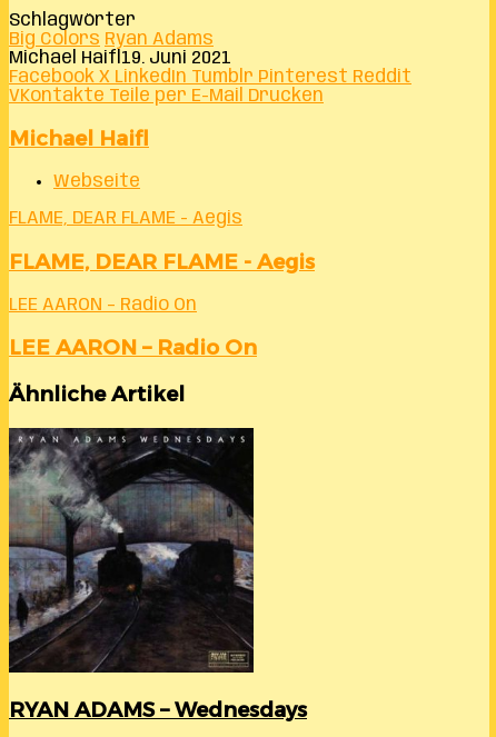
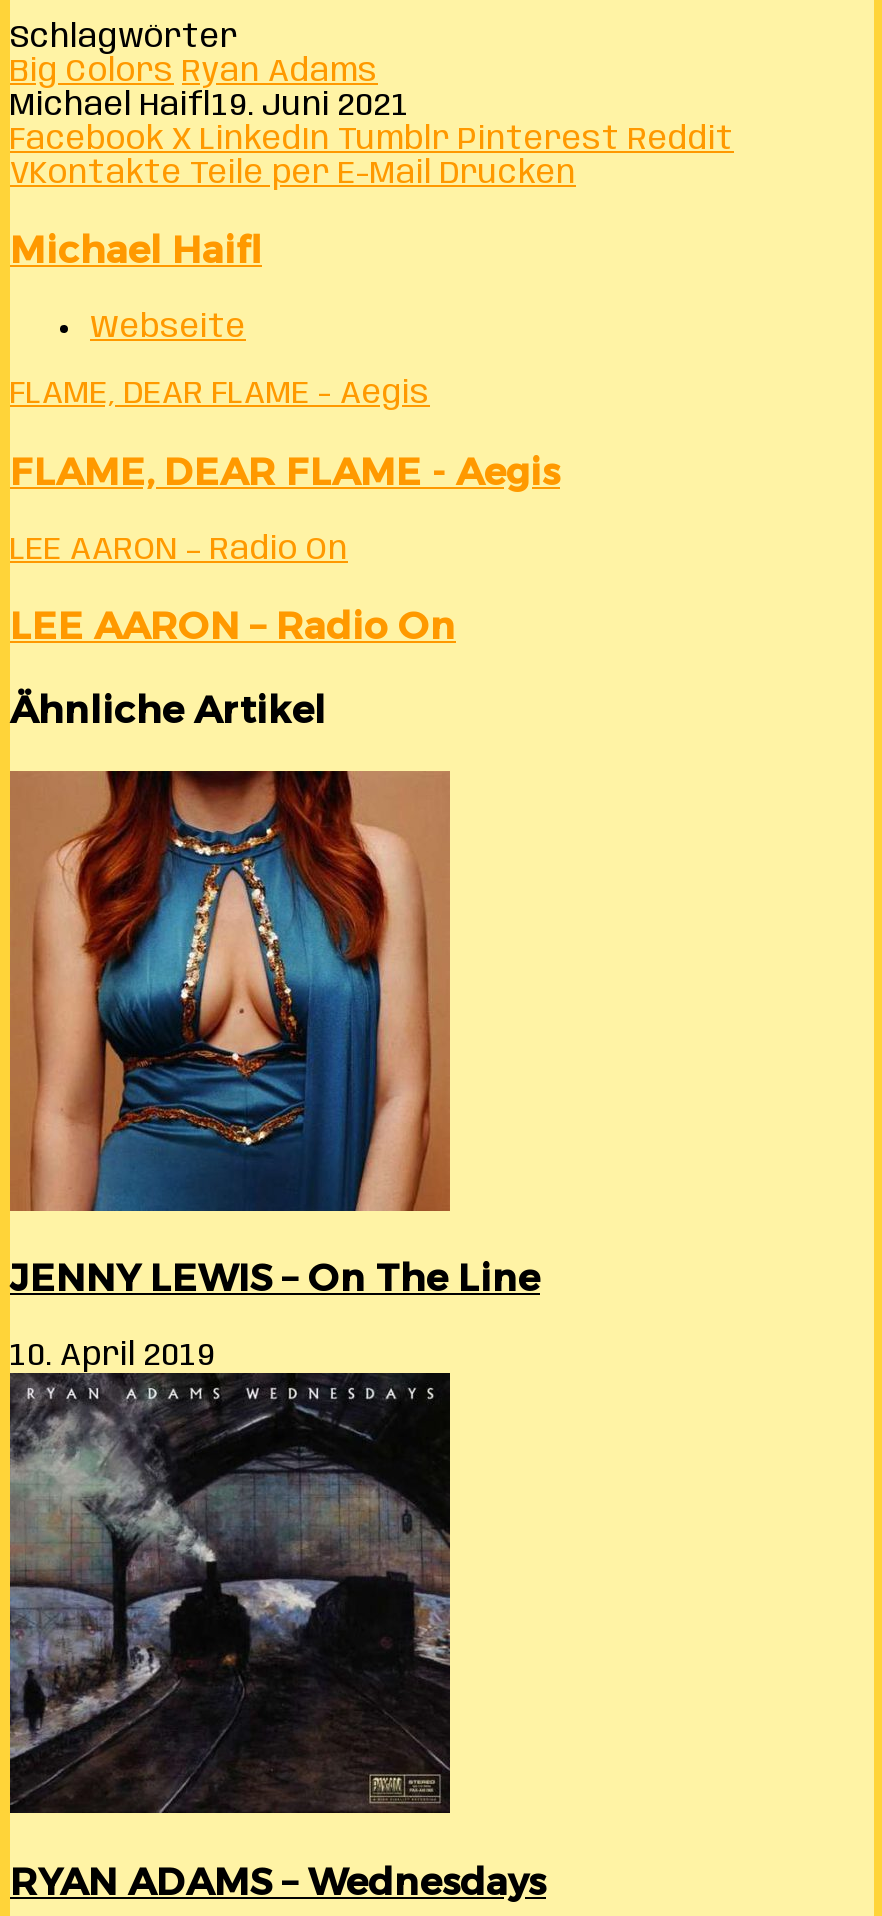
none -> [10,769,540,1373] [image] | JENNY LEWIS – On The Line | 10. April 2019

